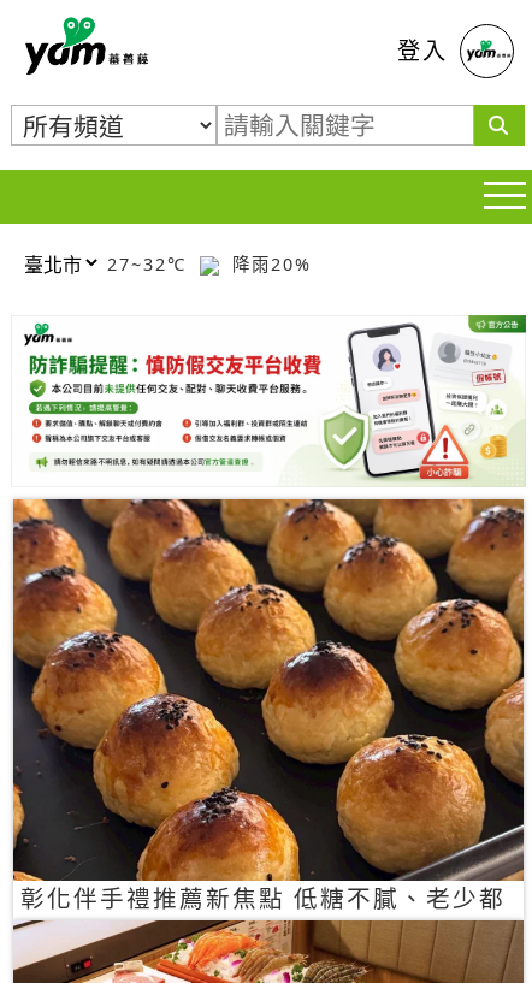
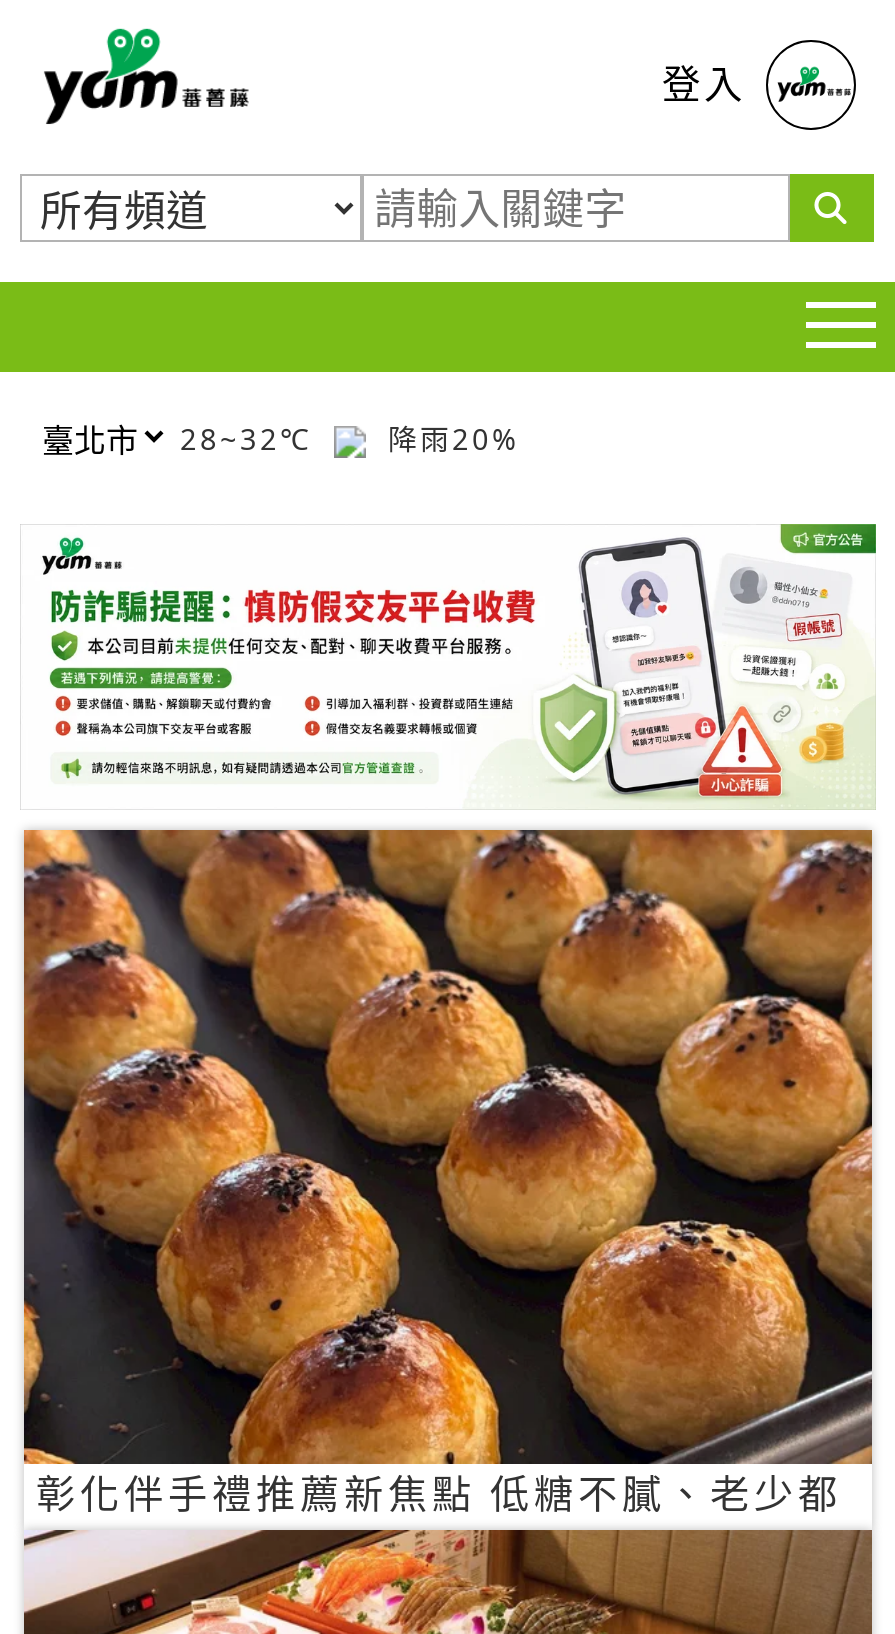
[107,252,312,275] 27~32℃ 降雨20% -> [180,419,520,457] 28~32℃ 降雨20%

